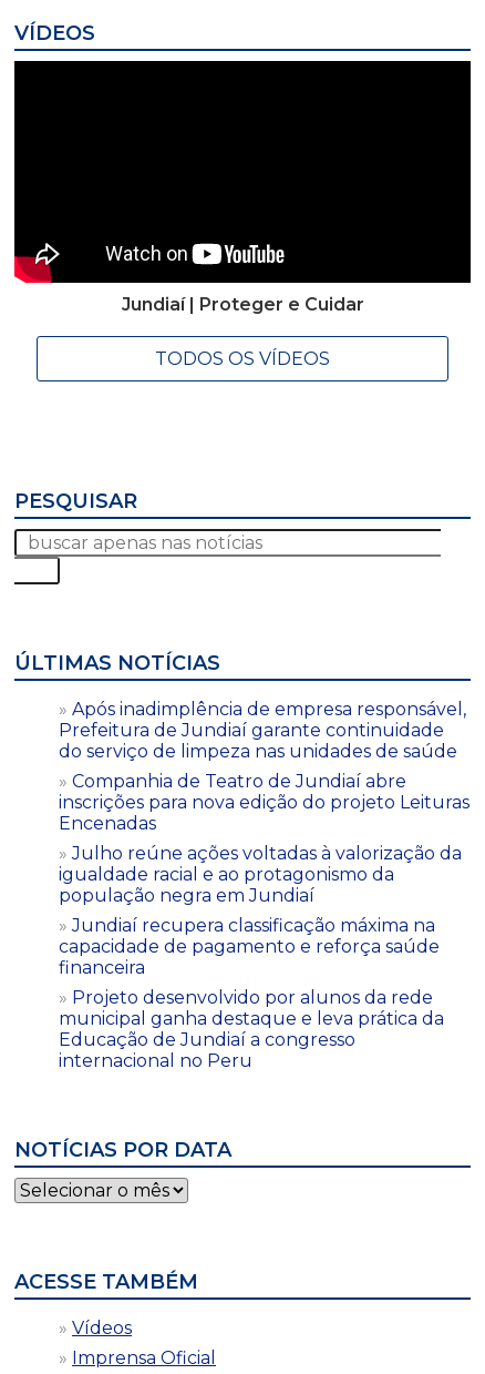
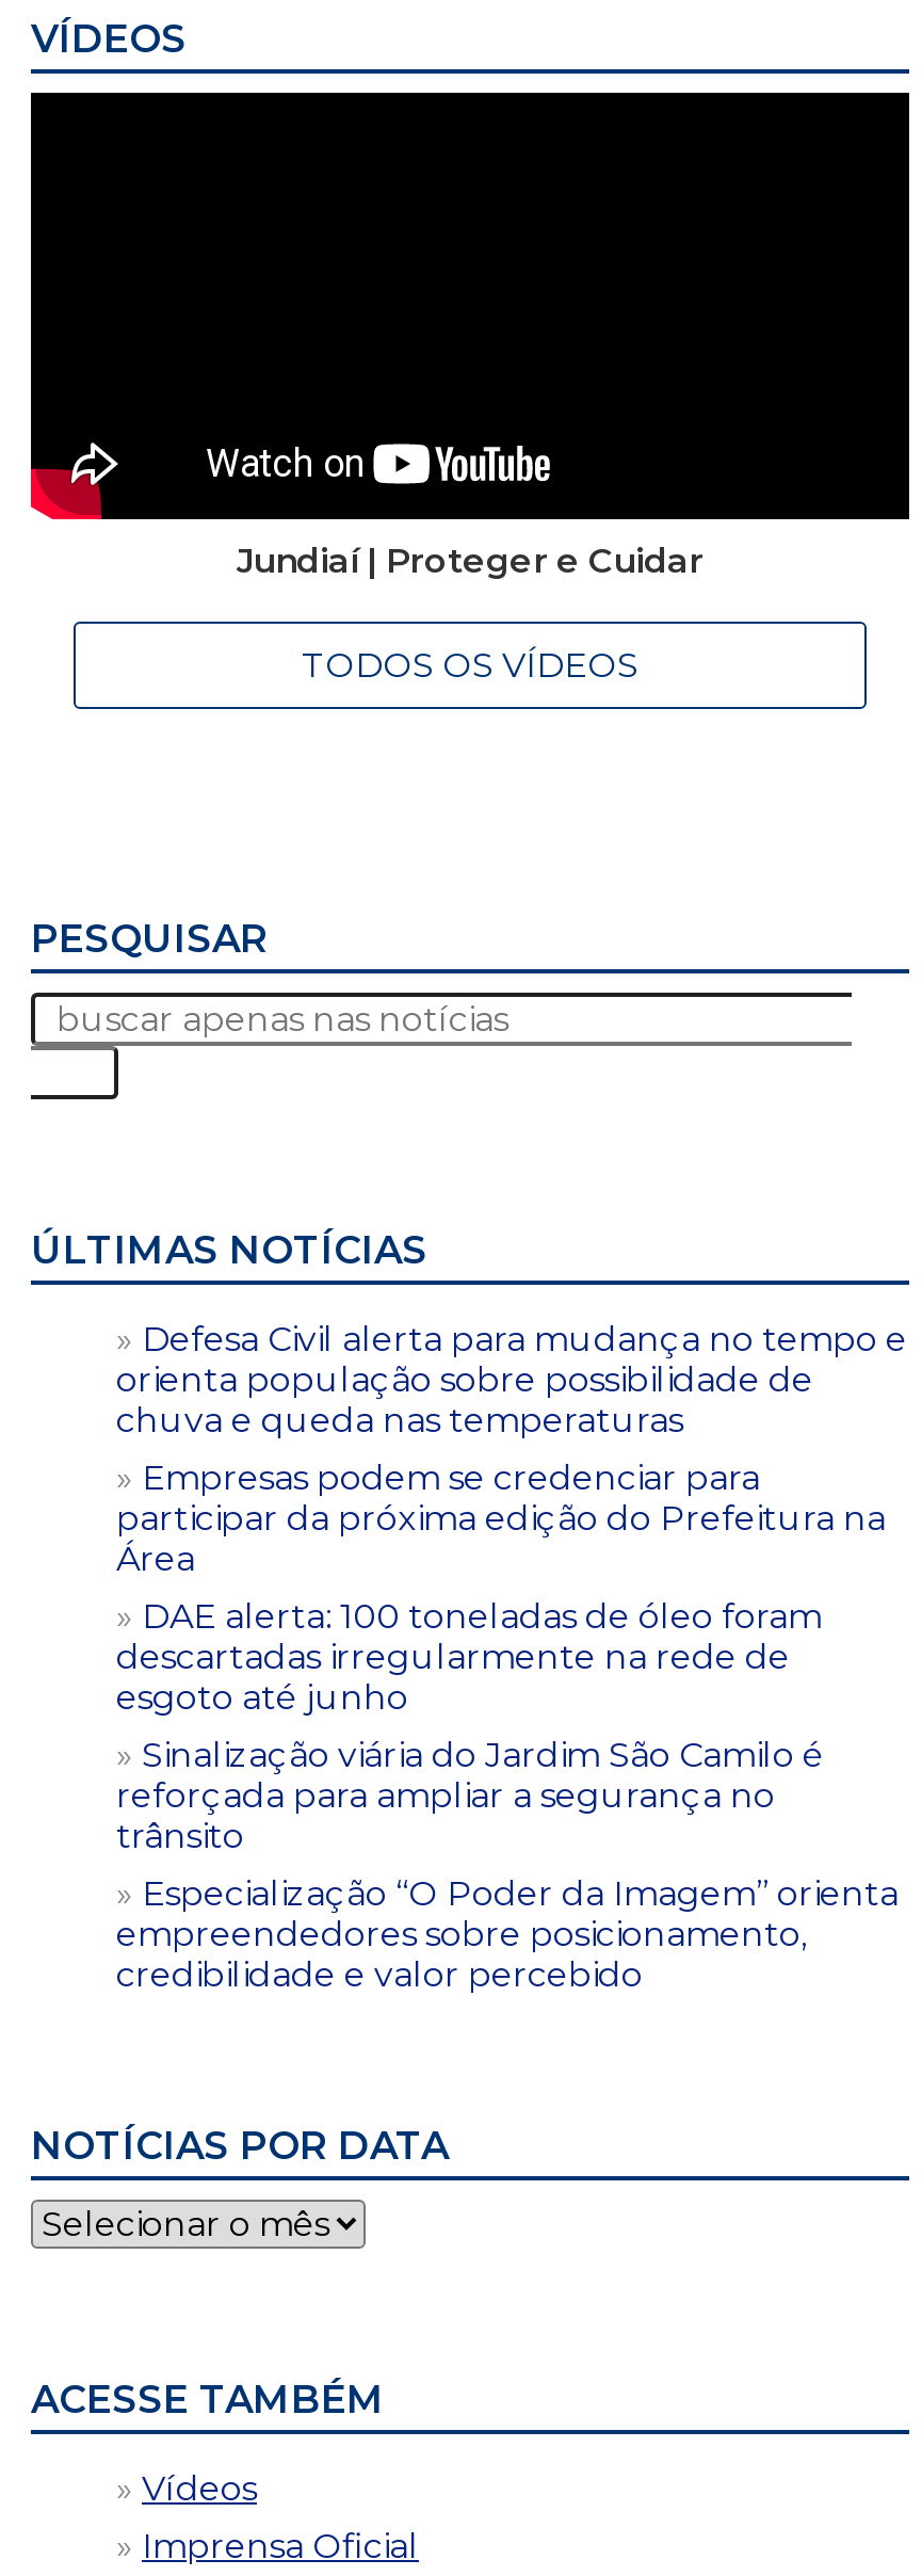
[59,699,469,1071] Após inadimplência de empresa responsável, | Prefeitura de Jundiaí garante continuidade | do serviço de limpeza nas unidades de saúde | Companhia de Teatro de Jundiaí abre | inscrições para nova edição do projeto Leituras | Encenadas | Julho reúne ações voltadas à valorização da | igualdade racial e ao protagonismo da | população negra em Jundiaí | Jundiaí recupera classificação máxima na | capacidade de pagamento e reforça saúde | financeira | Projeto desenvolvido por alunos da rede | municipal ganha destaque e leva prática da | Educação de Jundiaí a congresso | internacional no Peru -> [116,1319,907,1995] Defesa Civil alerta para mudança no tempo e | orienta população sobre possibilidade de | chuva e queda nas temperaturas | Empresas podem se credenciar para | participar da próxima edição do Prefeitura na | Área | DAE alerta: 100 toneladas de óleo foram | descartadas irregularmente na rede de | esgoto até junho | Sinalização viária do Jardim São Camilo é | reforçada para ampliar a segurança no | trânsito | Especialização “O Poder da Imagem” orienta | empreendedores sobre posicionamento, | credibilidade e valor percebido

